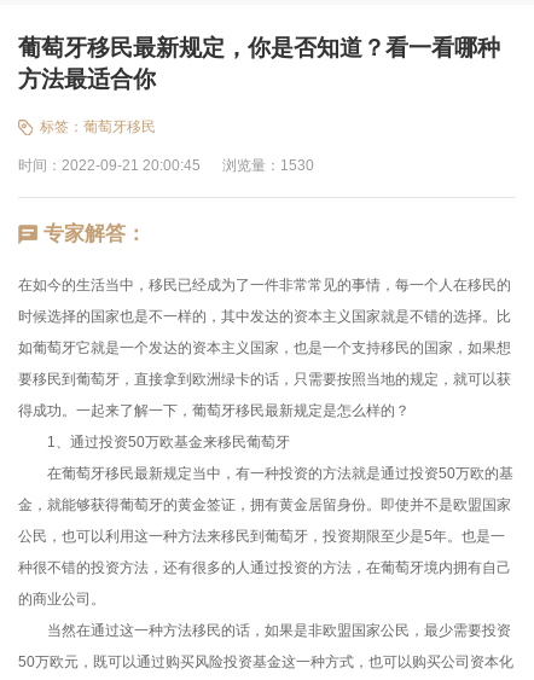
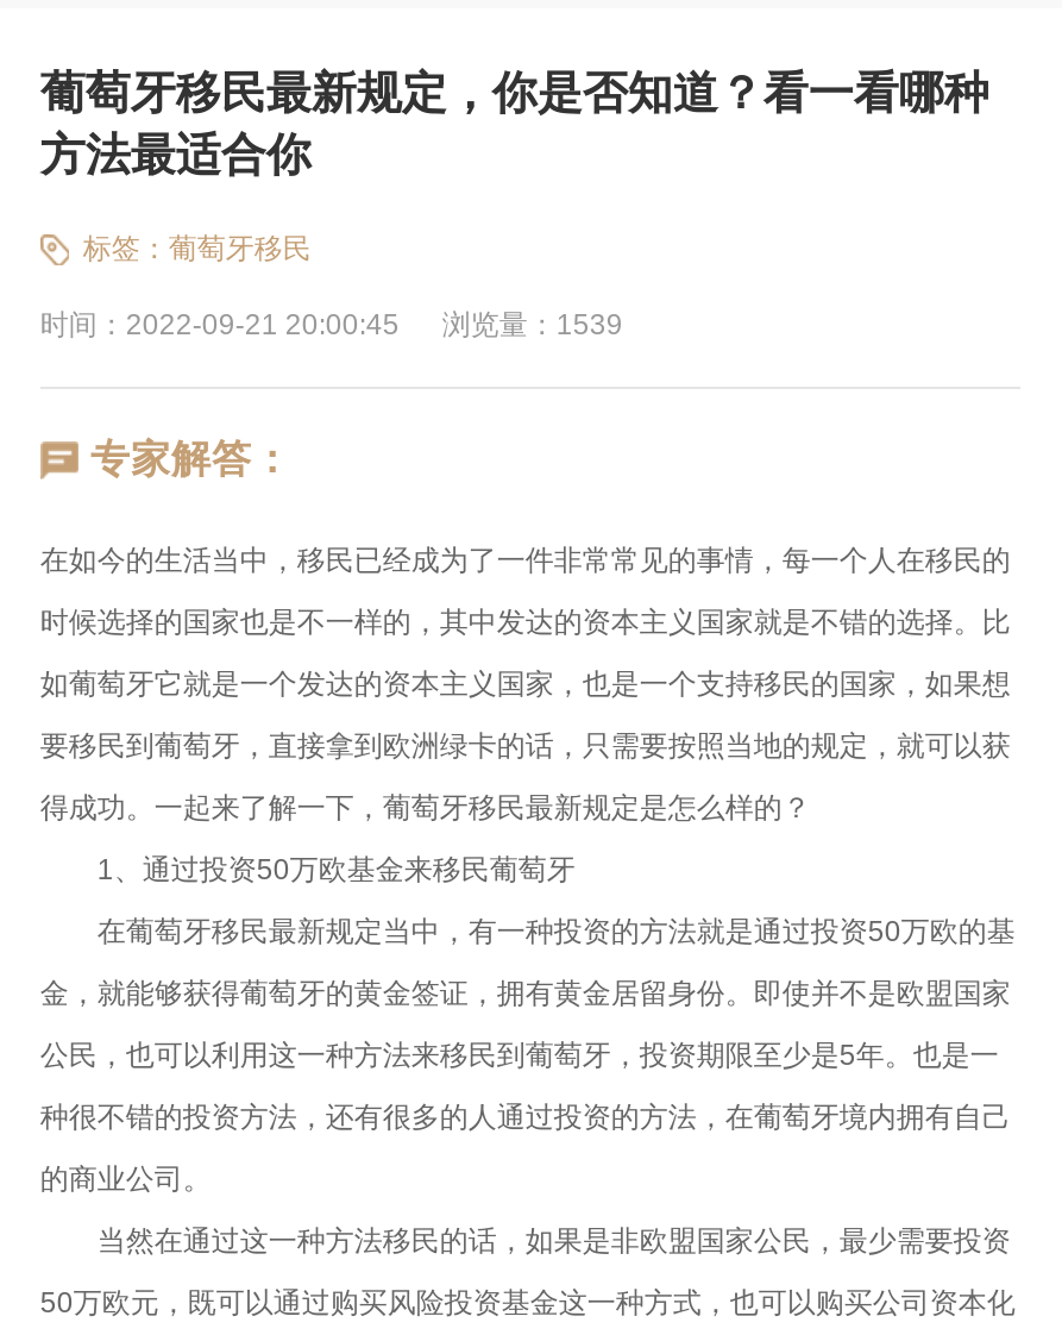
[18,156,314,173] 时间：2022-09-21 20:00:45 浏览量：1530 -> [40,307,623,340] 时间：2022-09-21 20:00:45 浏览量：1539

